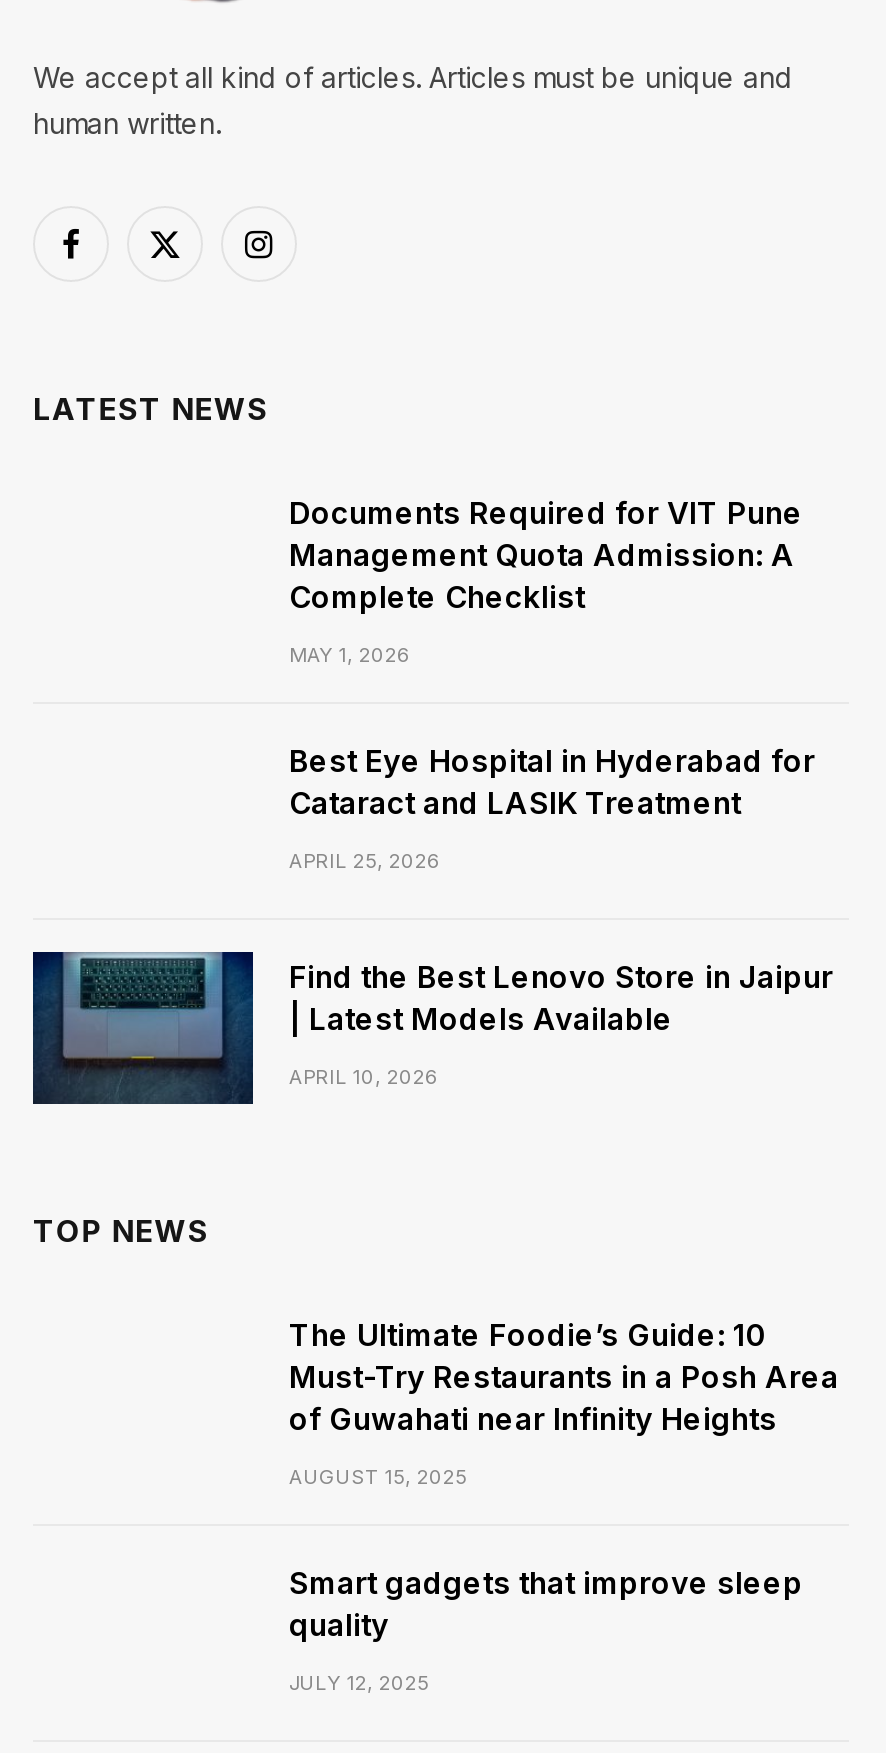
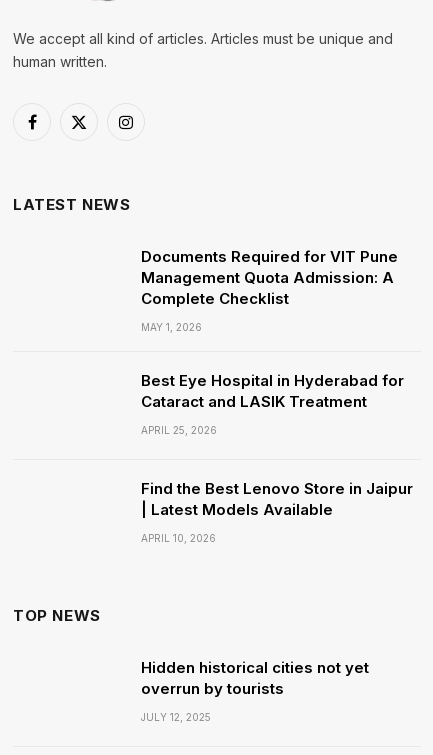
[31,950,255,1106] [image] -> none
[289,1315,839,1643] The Ultimate Foodie’s Guide: 10 | Must-Try Restaurants in a Posh Area | of Guwahati near Infinity Heights | AUGUST 15, 2025 | Smart gadgets that improve sleep | quality -> [141,657,369,697] Hidden historical cities not yet | overrun by tourists

